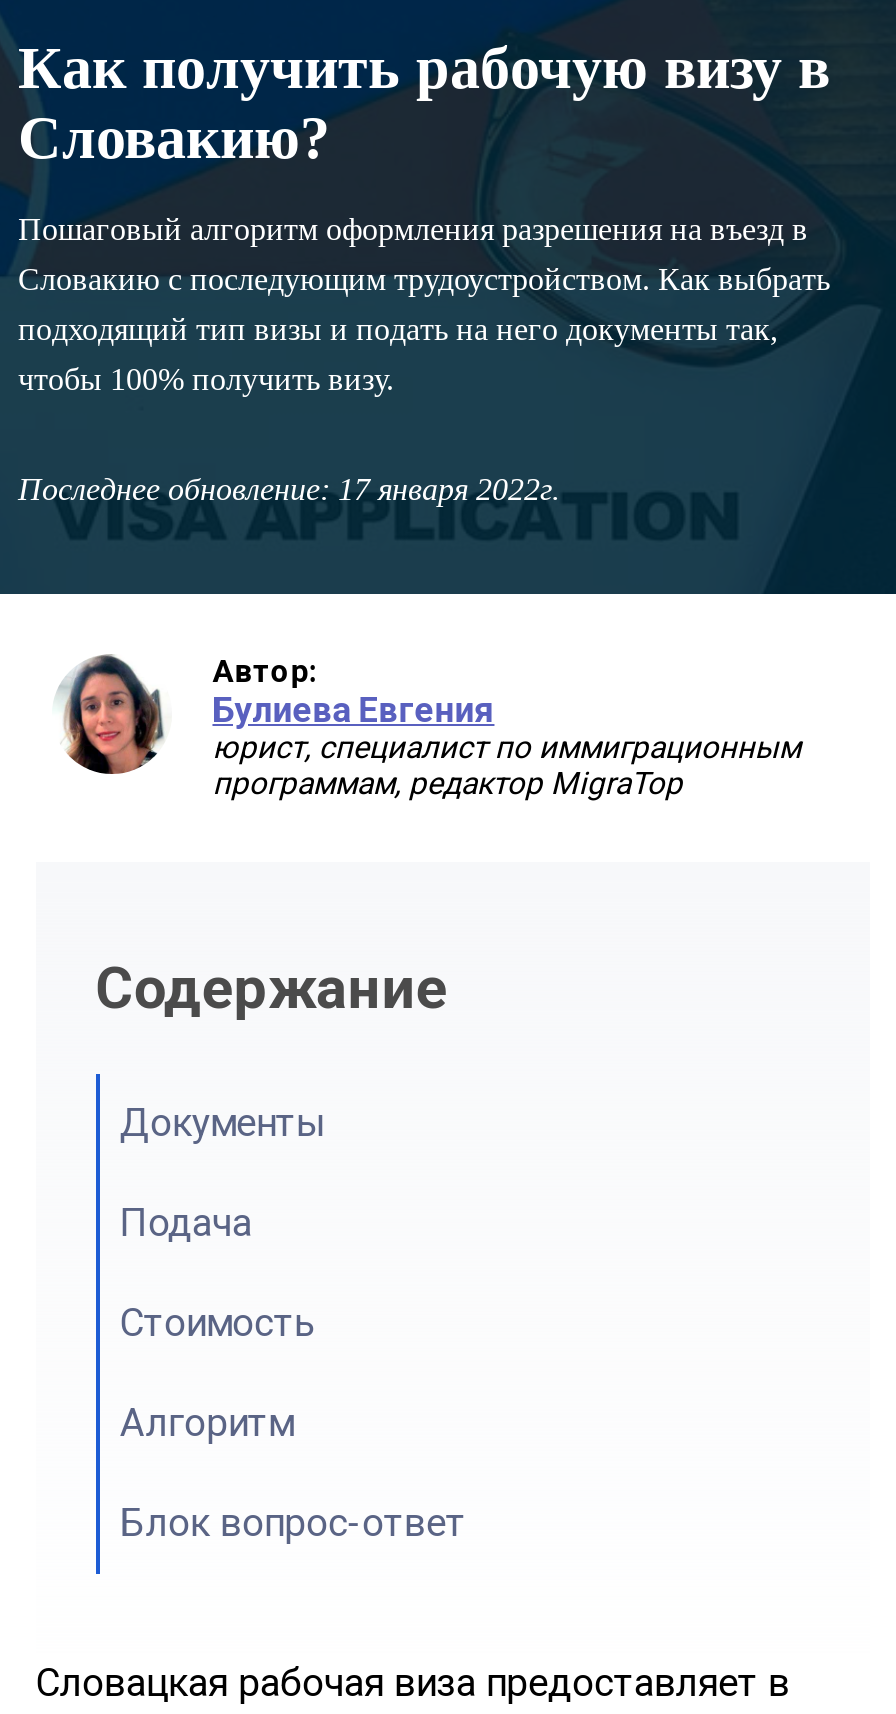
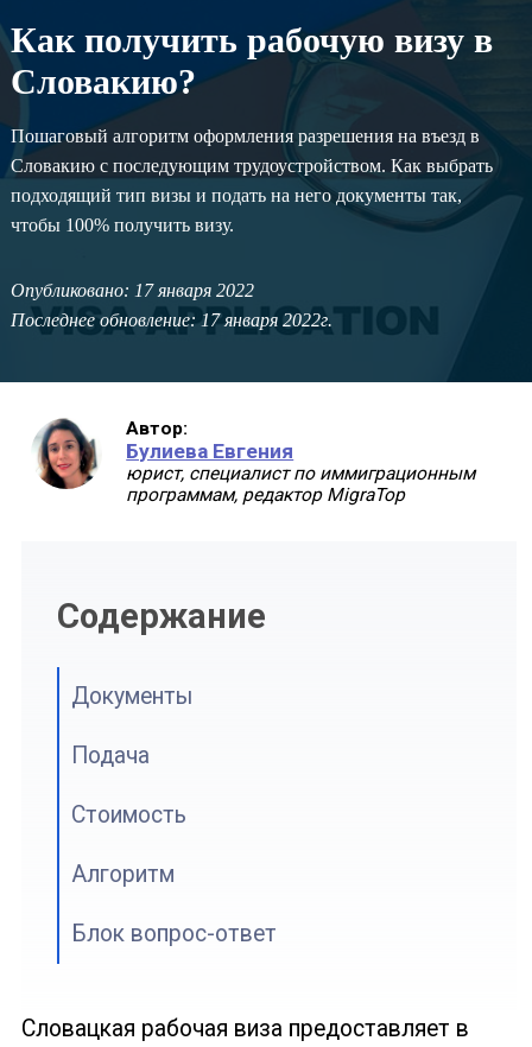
none -> [11,280,254,300] Опубликовано: 17 января 2022

